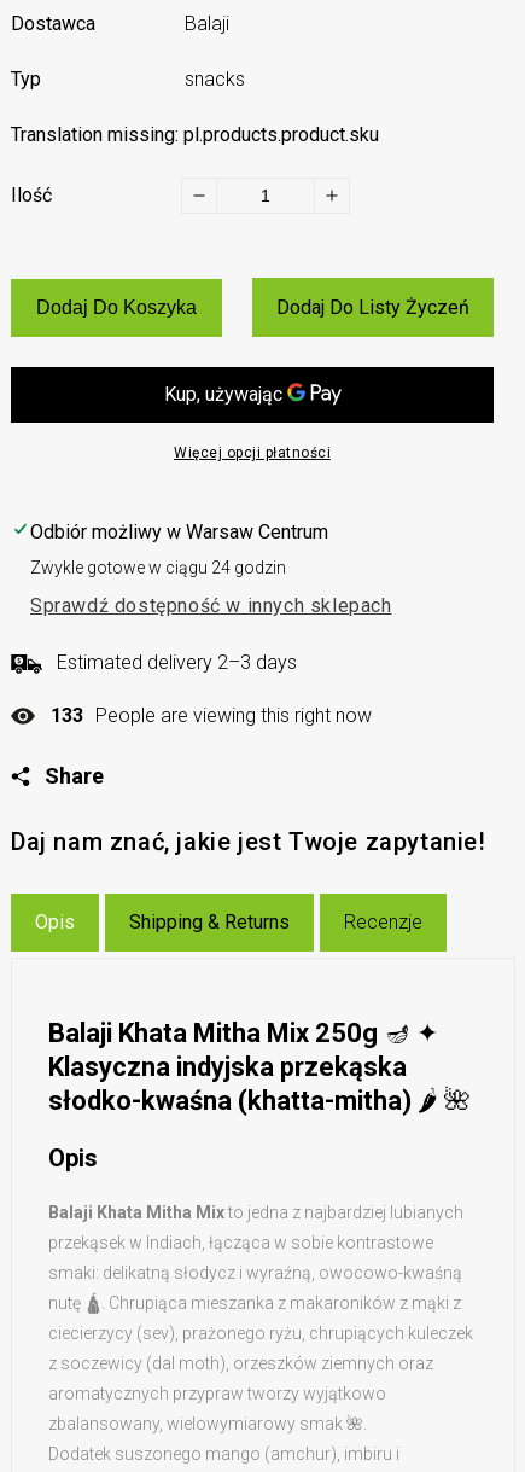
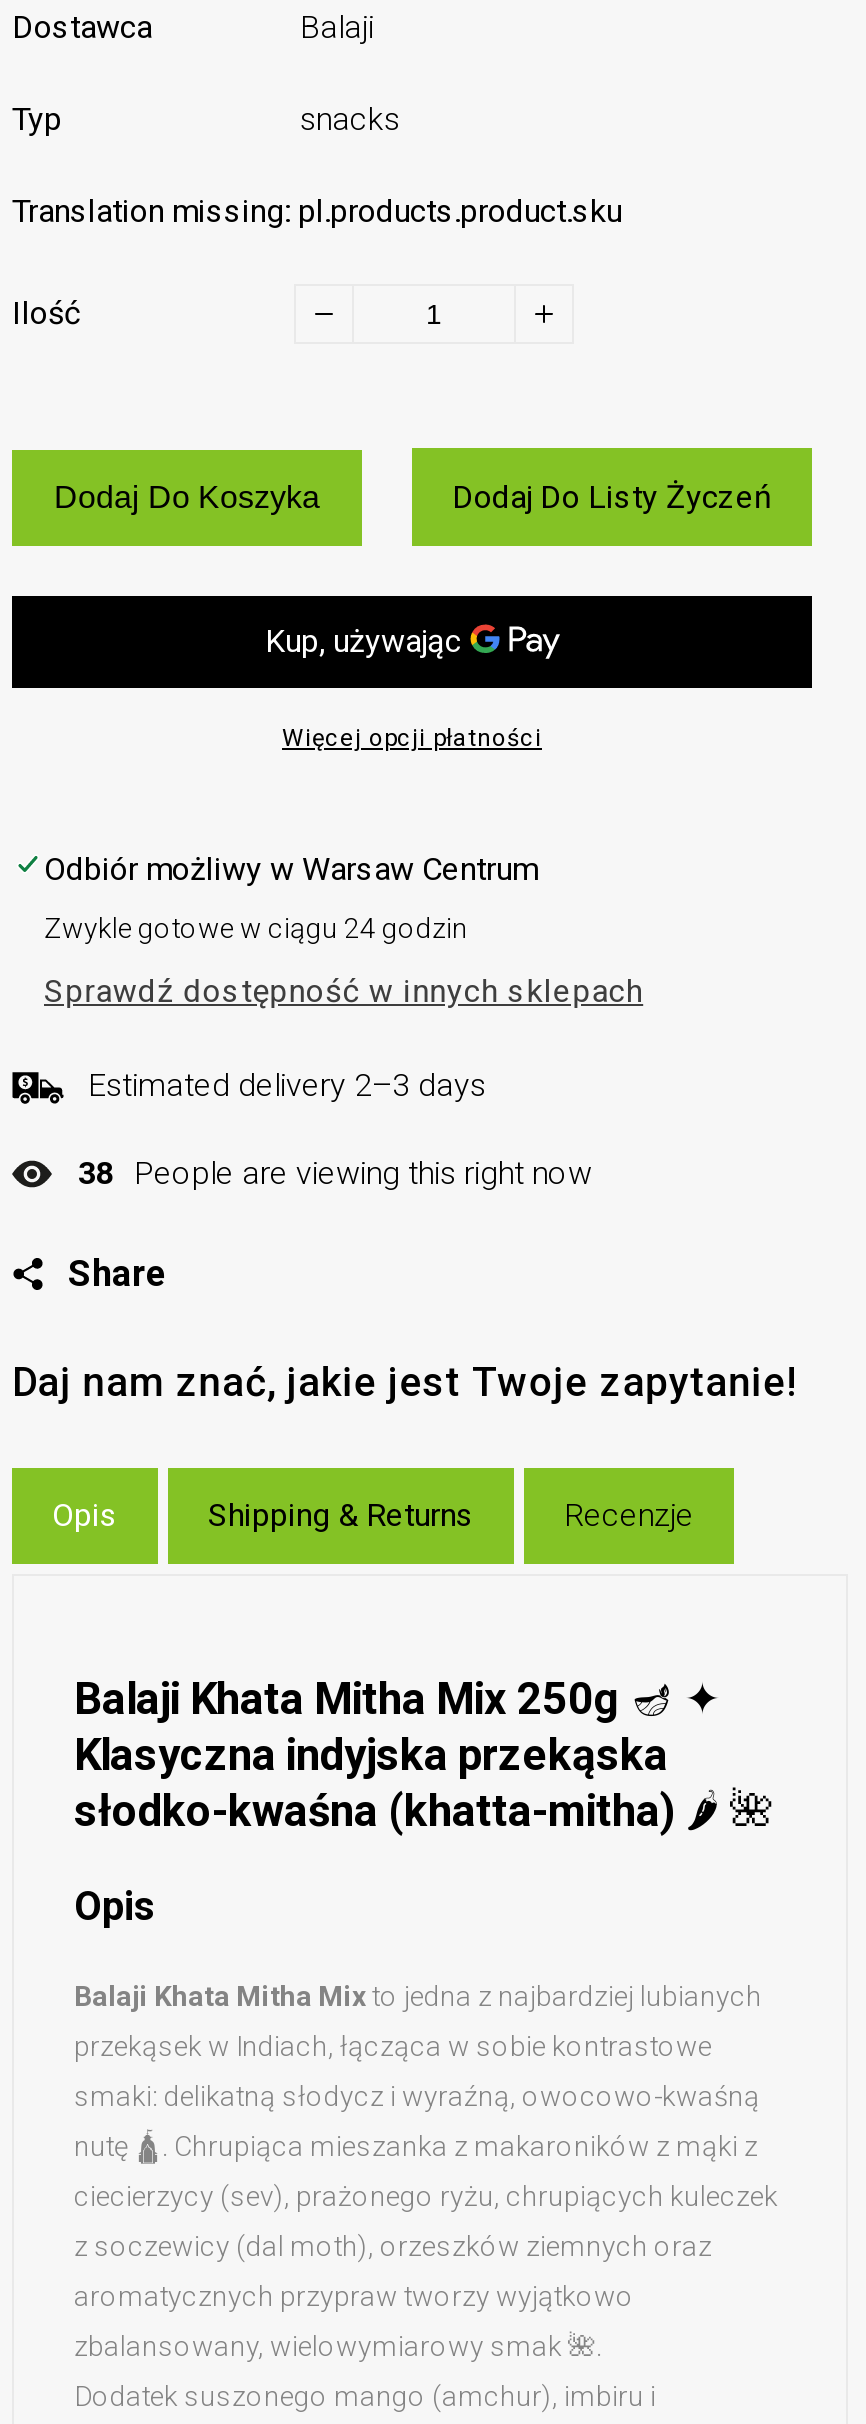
[51,704,372,727] 133 People are viewing this right now -> [78,1155,592,1193] 38 People are viewing this right now

